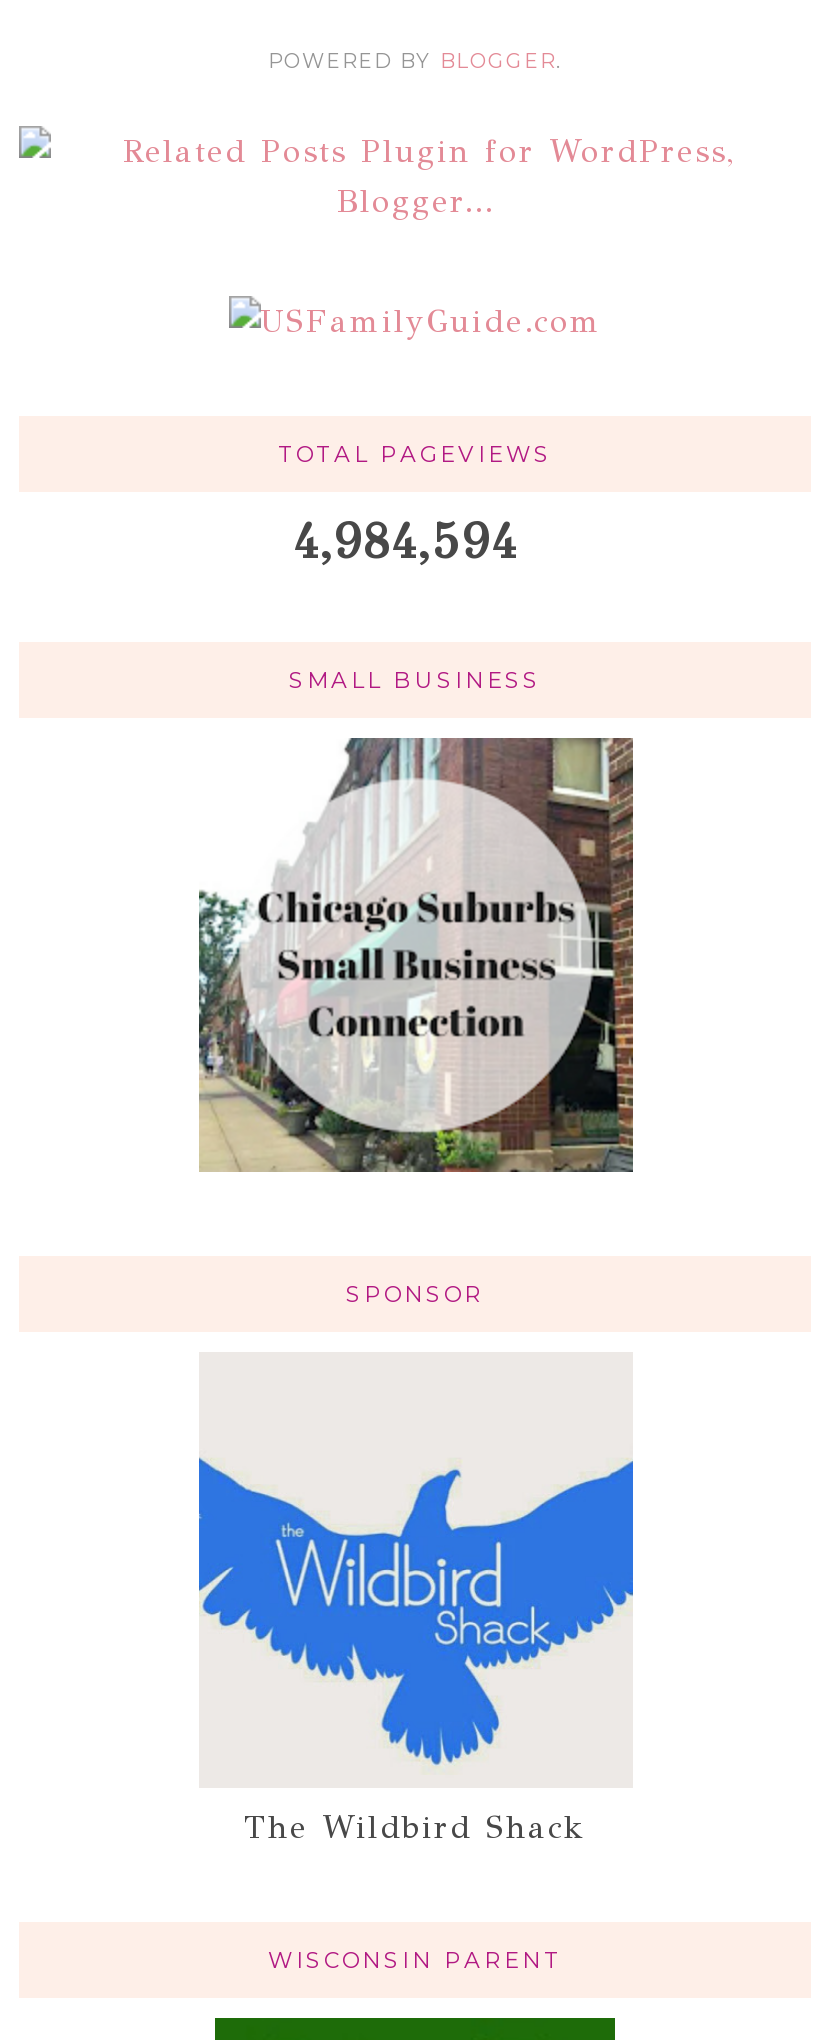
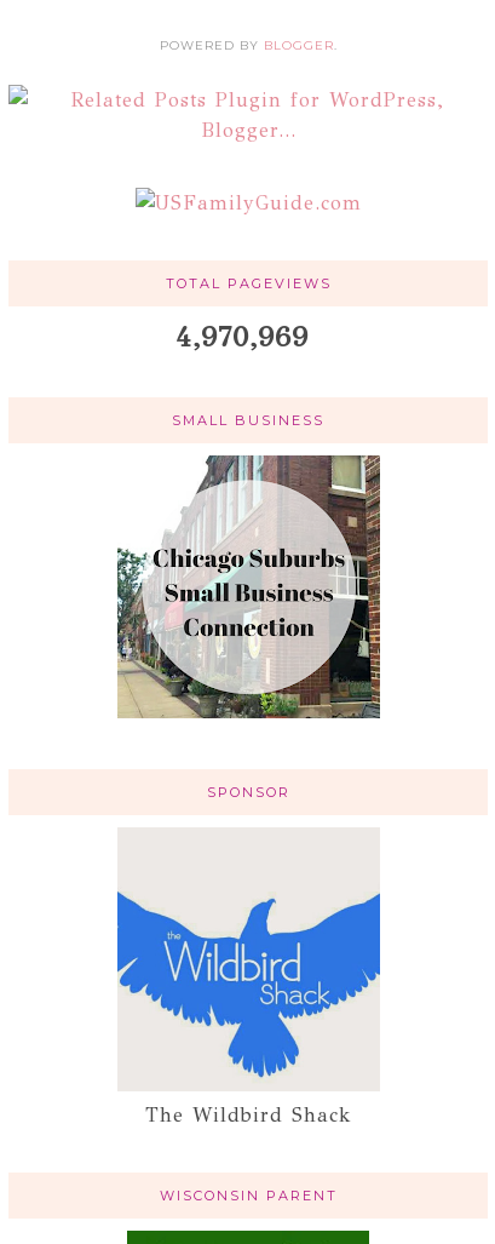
[292,512,518,572] 4,984,594 -> [175,319,309,355] 4,970,969

